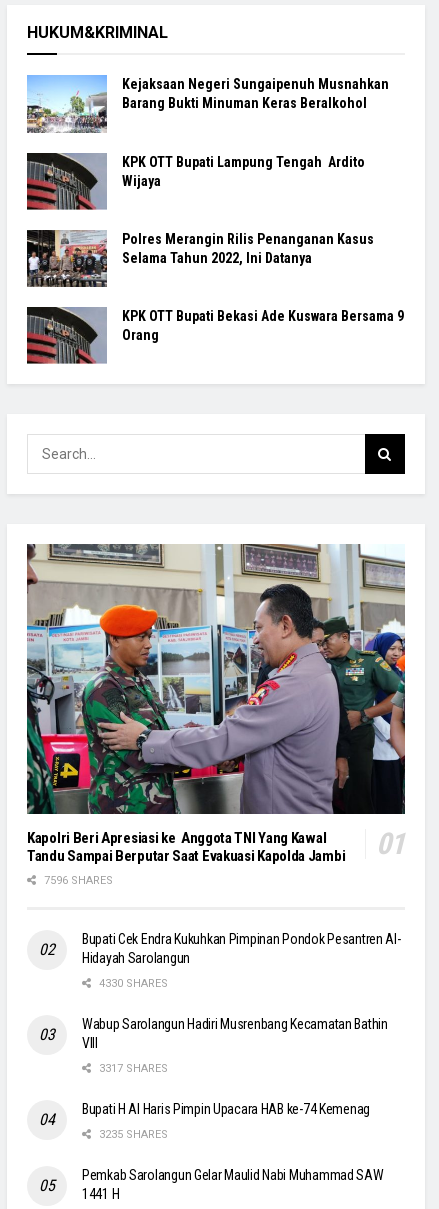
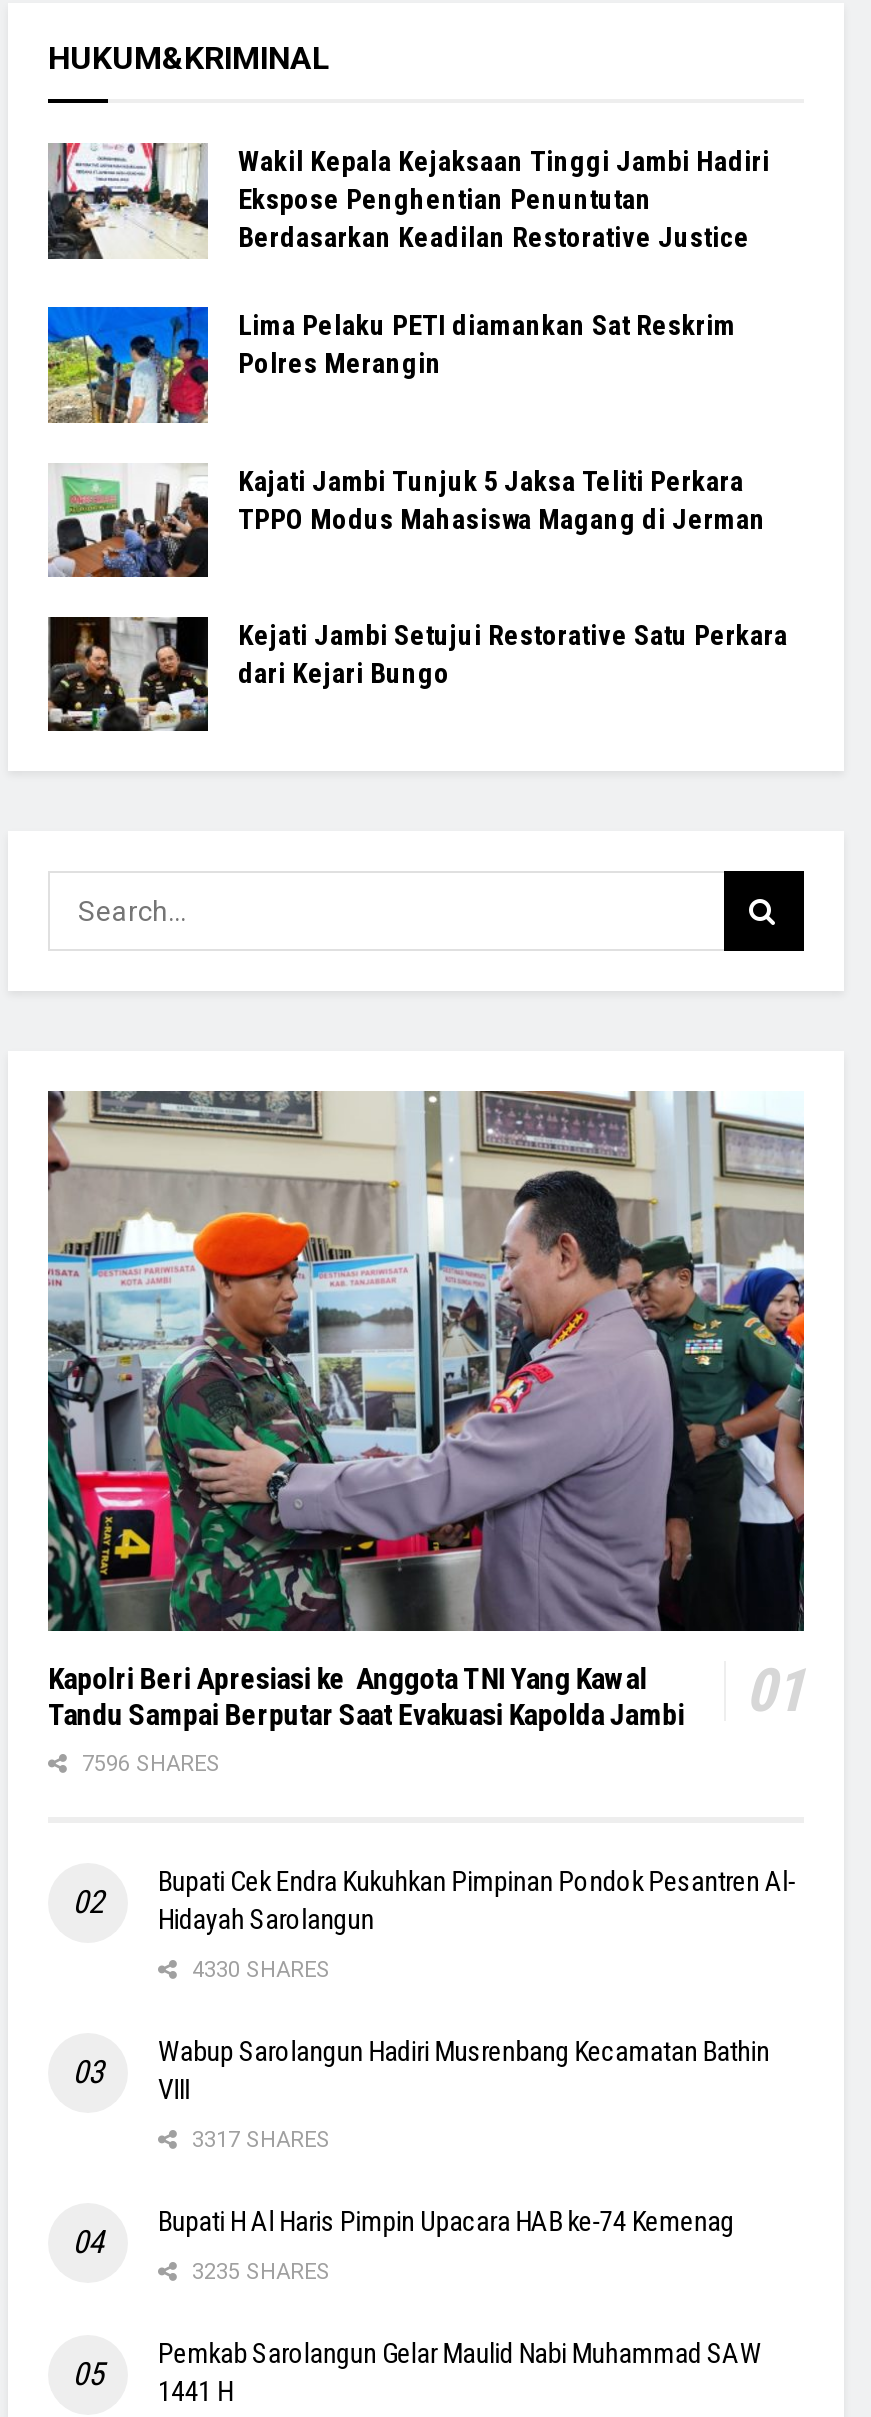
[27,74,389,134] [image] | Kejaksaan Negeri Sungaipenuh Musnahkan | Barang Bukti Minuman Keras Beralkohol -> [46,141,770,259] [image] | Wakil Kepala Kejaksaan Tinggi Jambi Hadiri | Ekspose Penghentian Penuntutan | Berdasarkan Keadilan Restorative Justice
[26,152,365,210] [image] | KPK OTT Bupati Lampung Tengah Ardito | Wijaya -> [46,305,736,425] [image] | Lima Pelaku PETI diamankan Sat Reskrim | Polres Merangin
[26,229,374,287] [image] | Polres Merangin Rilis Penanganan Kasus | Selama Tahun 2022, Ini Datanya -> [48,463,772,577] [image] | Kajati Jambi Tunjuk 5 Jaksa Teliti Perkara | TPPO Modus Mahasiswa Magang di Jerman
[26,307,404,365] [image] | KPK OTT Bupati Bekasi Ade Kuswara Bersama 9 | Orang -> [48,617,788,733] [image] | Kejati Jambi Setujui Restorative Satu Perkara | dari Kejari Bungo

